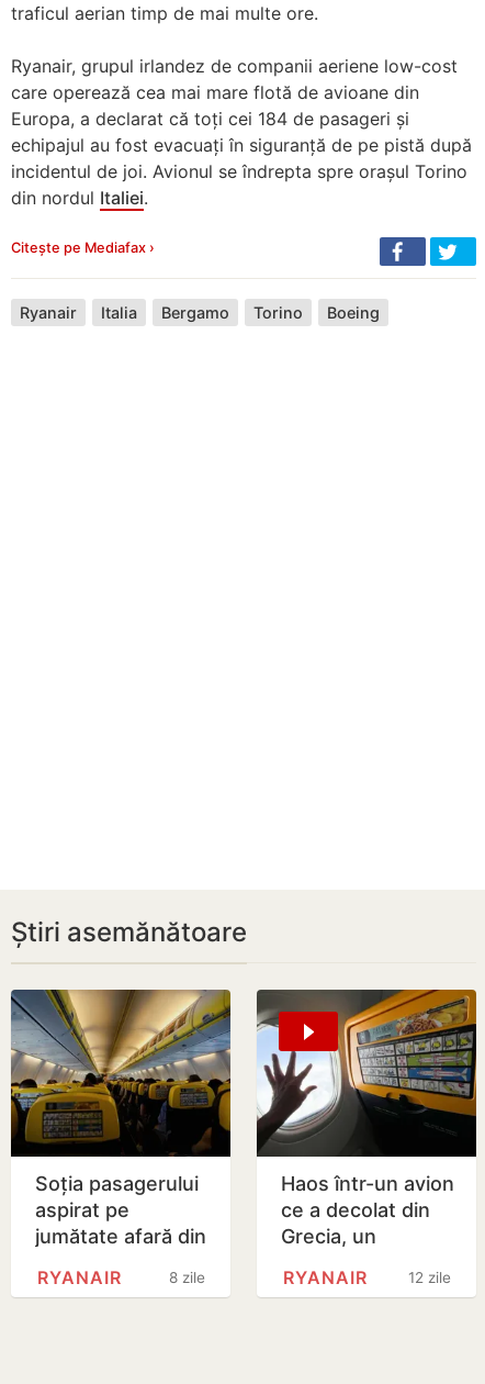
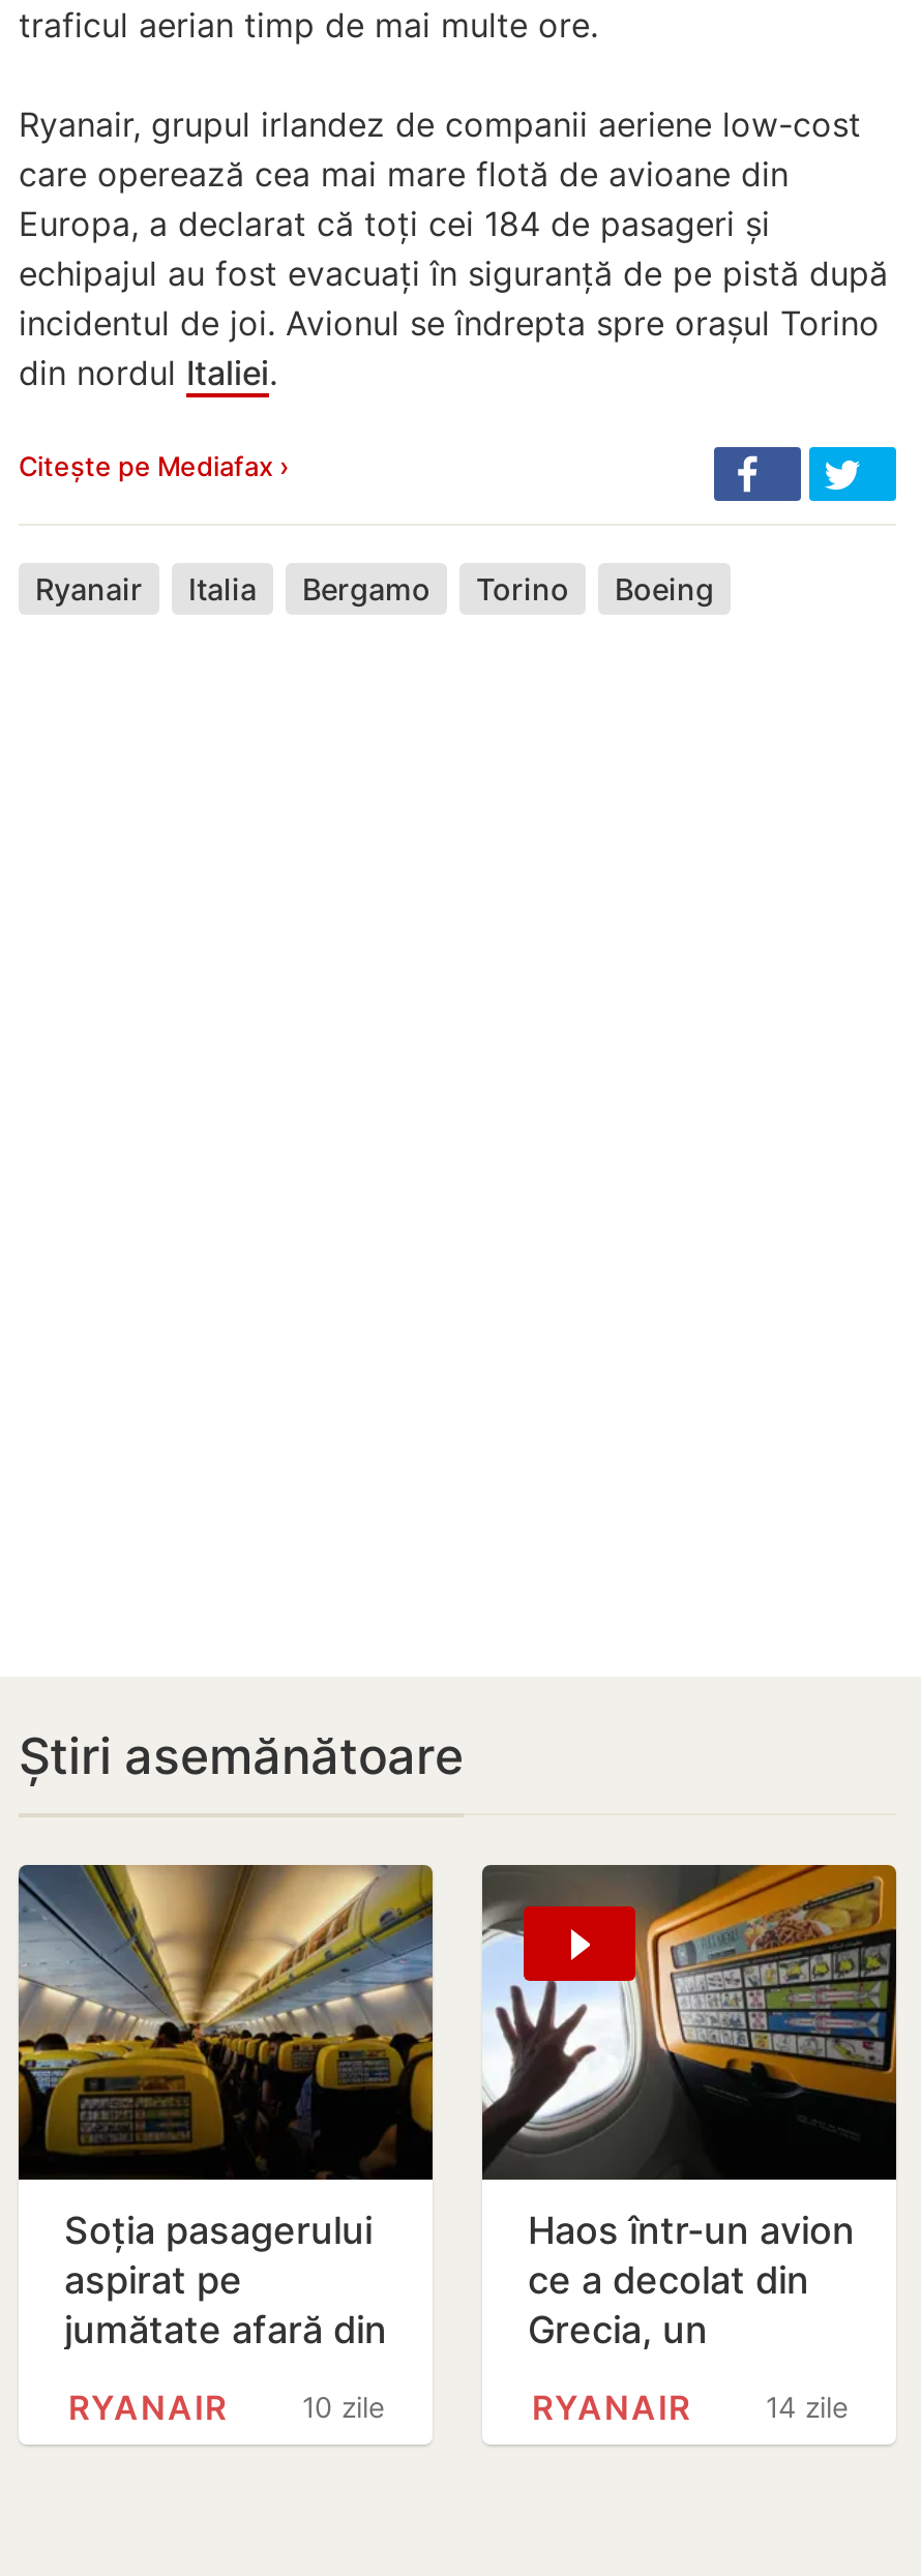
[169,1269,205,1287] 8 zile -> [302,2391,385,2424] 10 zile
[408,1269,451,1287] 12 zile -> [766,2391,849,2424] 14 zile

